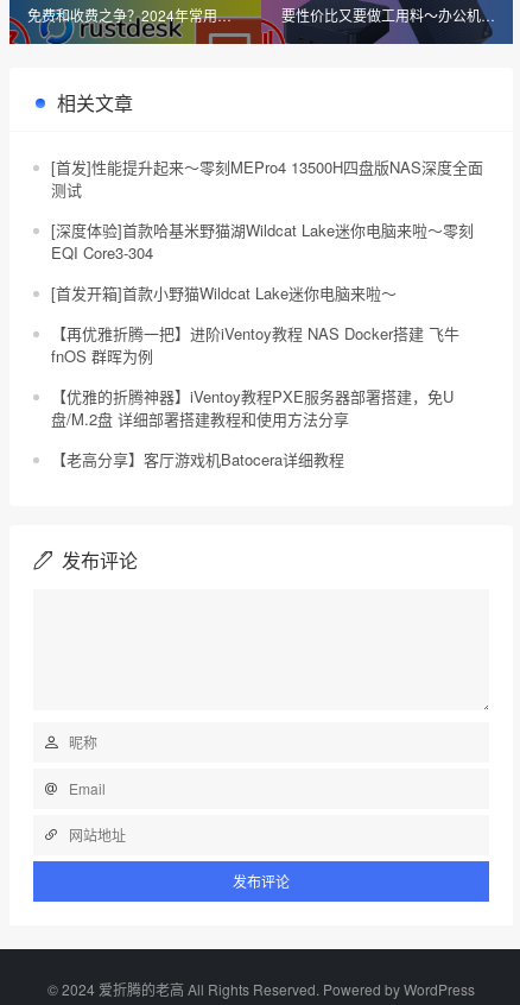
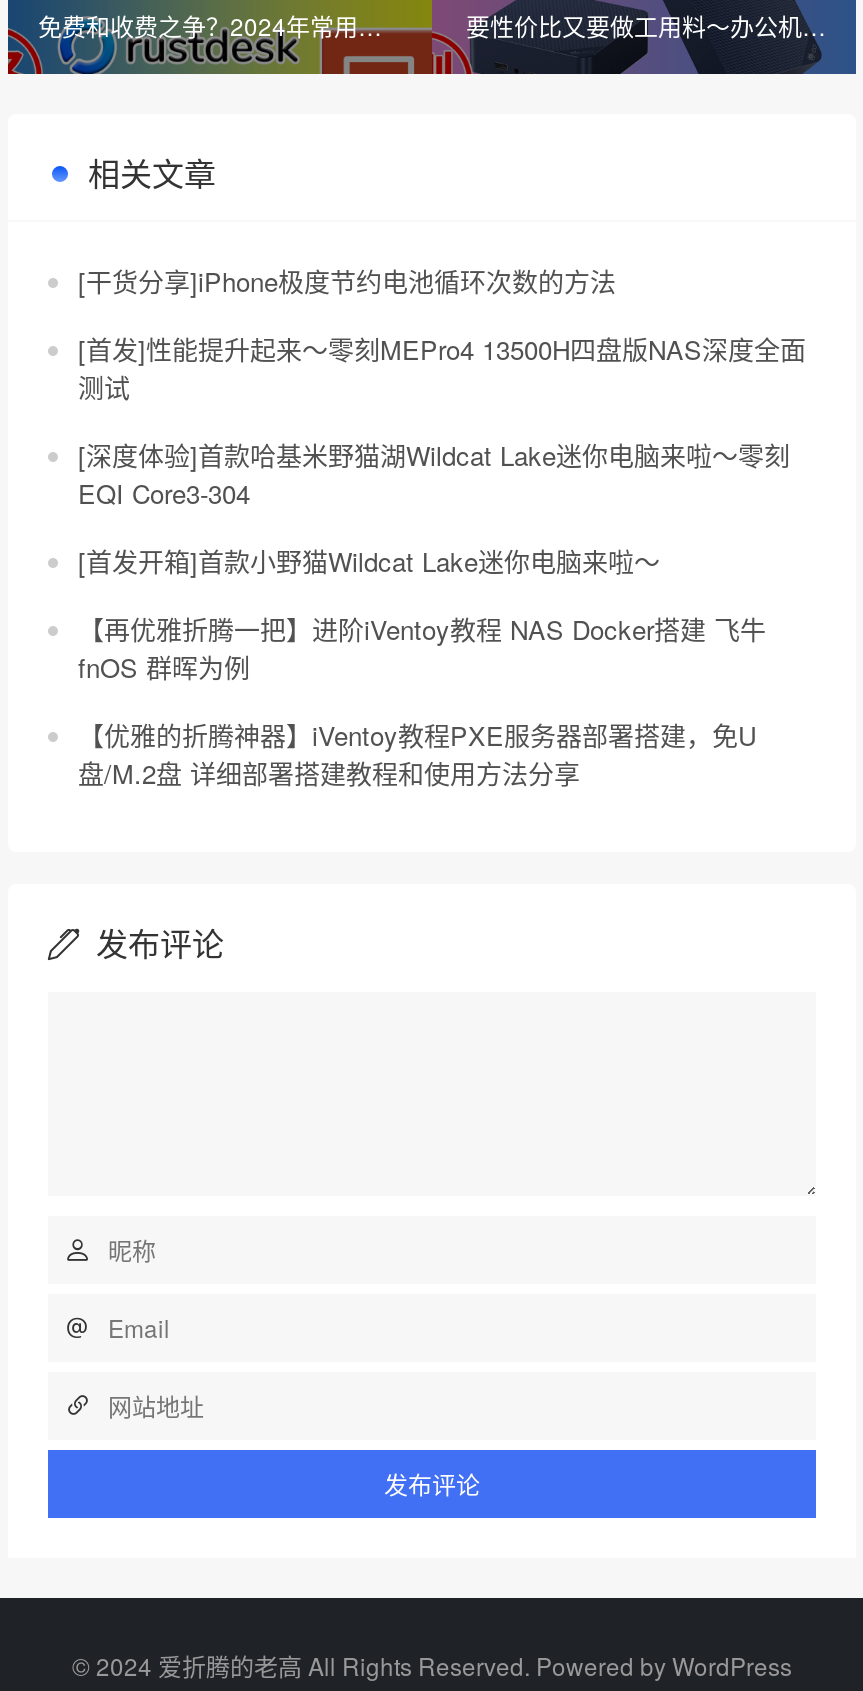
none -> [78,262,616,300] [干货分享]iPhone极度节约电池循环次数的方法
moved [51,156,483,430] -> [78,330,806,792]: [首发]性能提升起来～零刻MEPro4 13500H四盘版NAS深度全面 | 测试 | [深度体验]首款哈基米野猫湖Wildcat Lake迷你电脑来啦～零刻 | ... | 【优雅的折腾神器】iVentoy教程PXE服务器部署搭建，免U | 盘/M.2盘 详细部署搭建教程和使用方法分享
[51,448,344,471] 【老高分享】客厅游戏机Batocera详细教程 -> none

